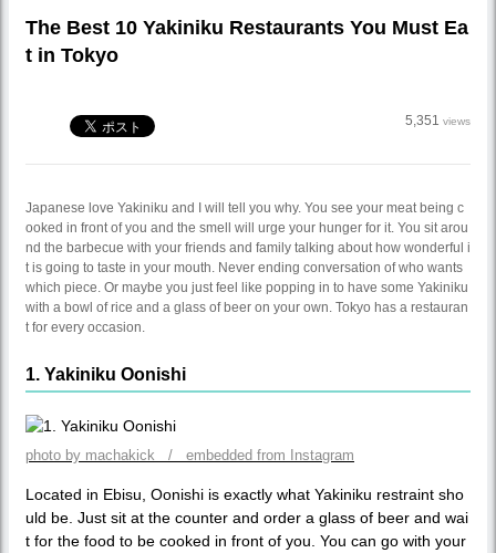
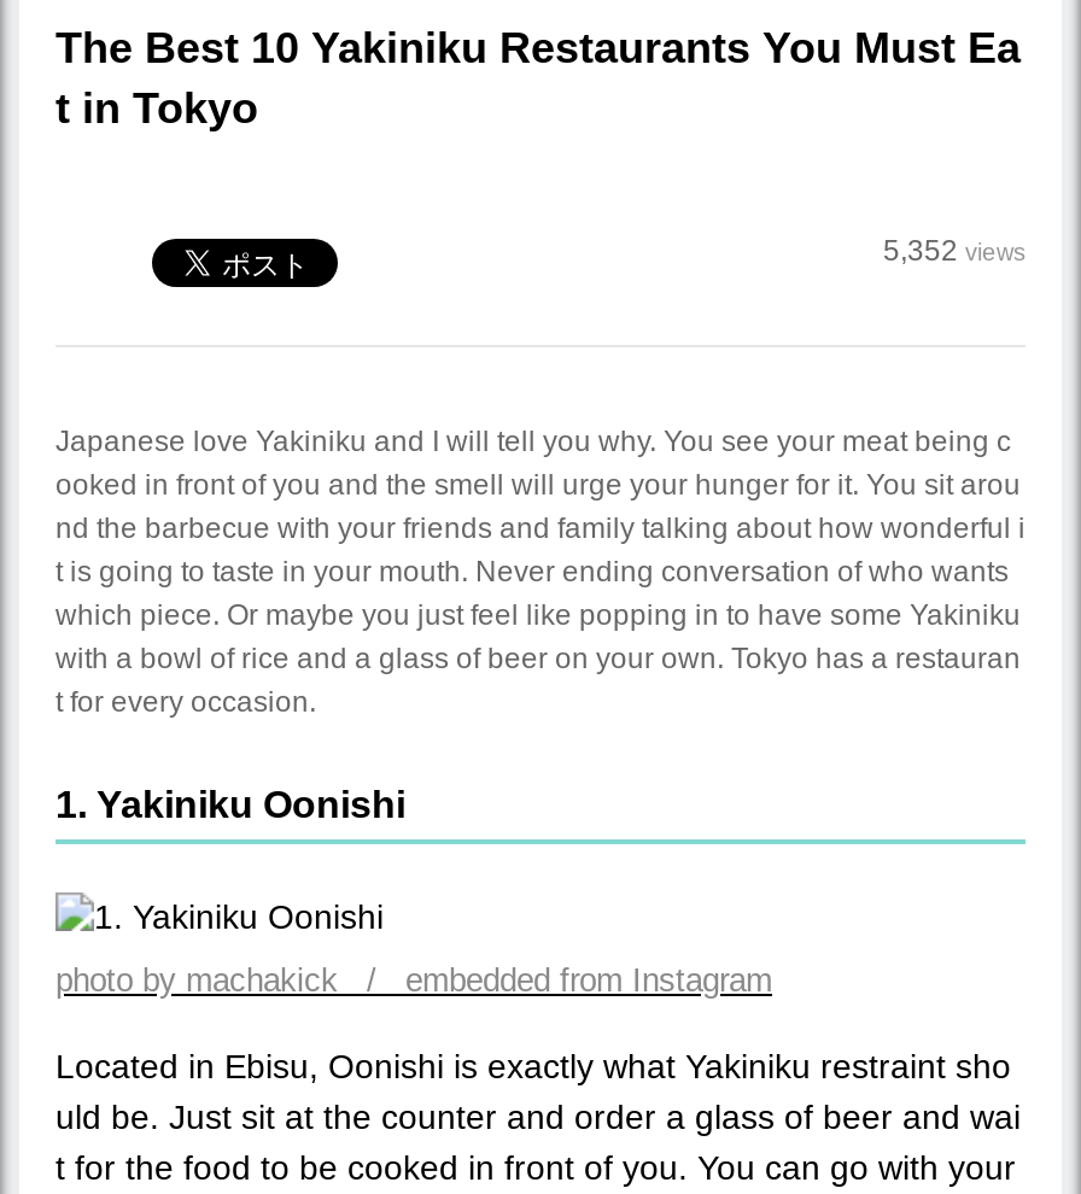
[405,113,471,128] 5,351 views -> [883,234,1026,268] 5,352 views

